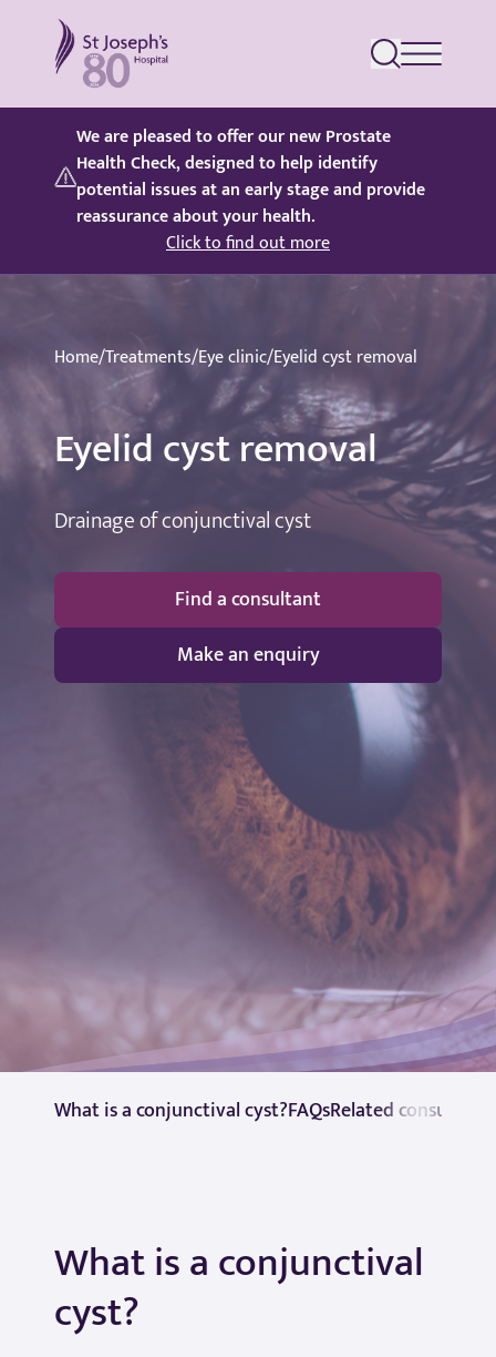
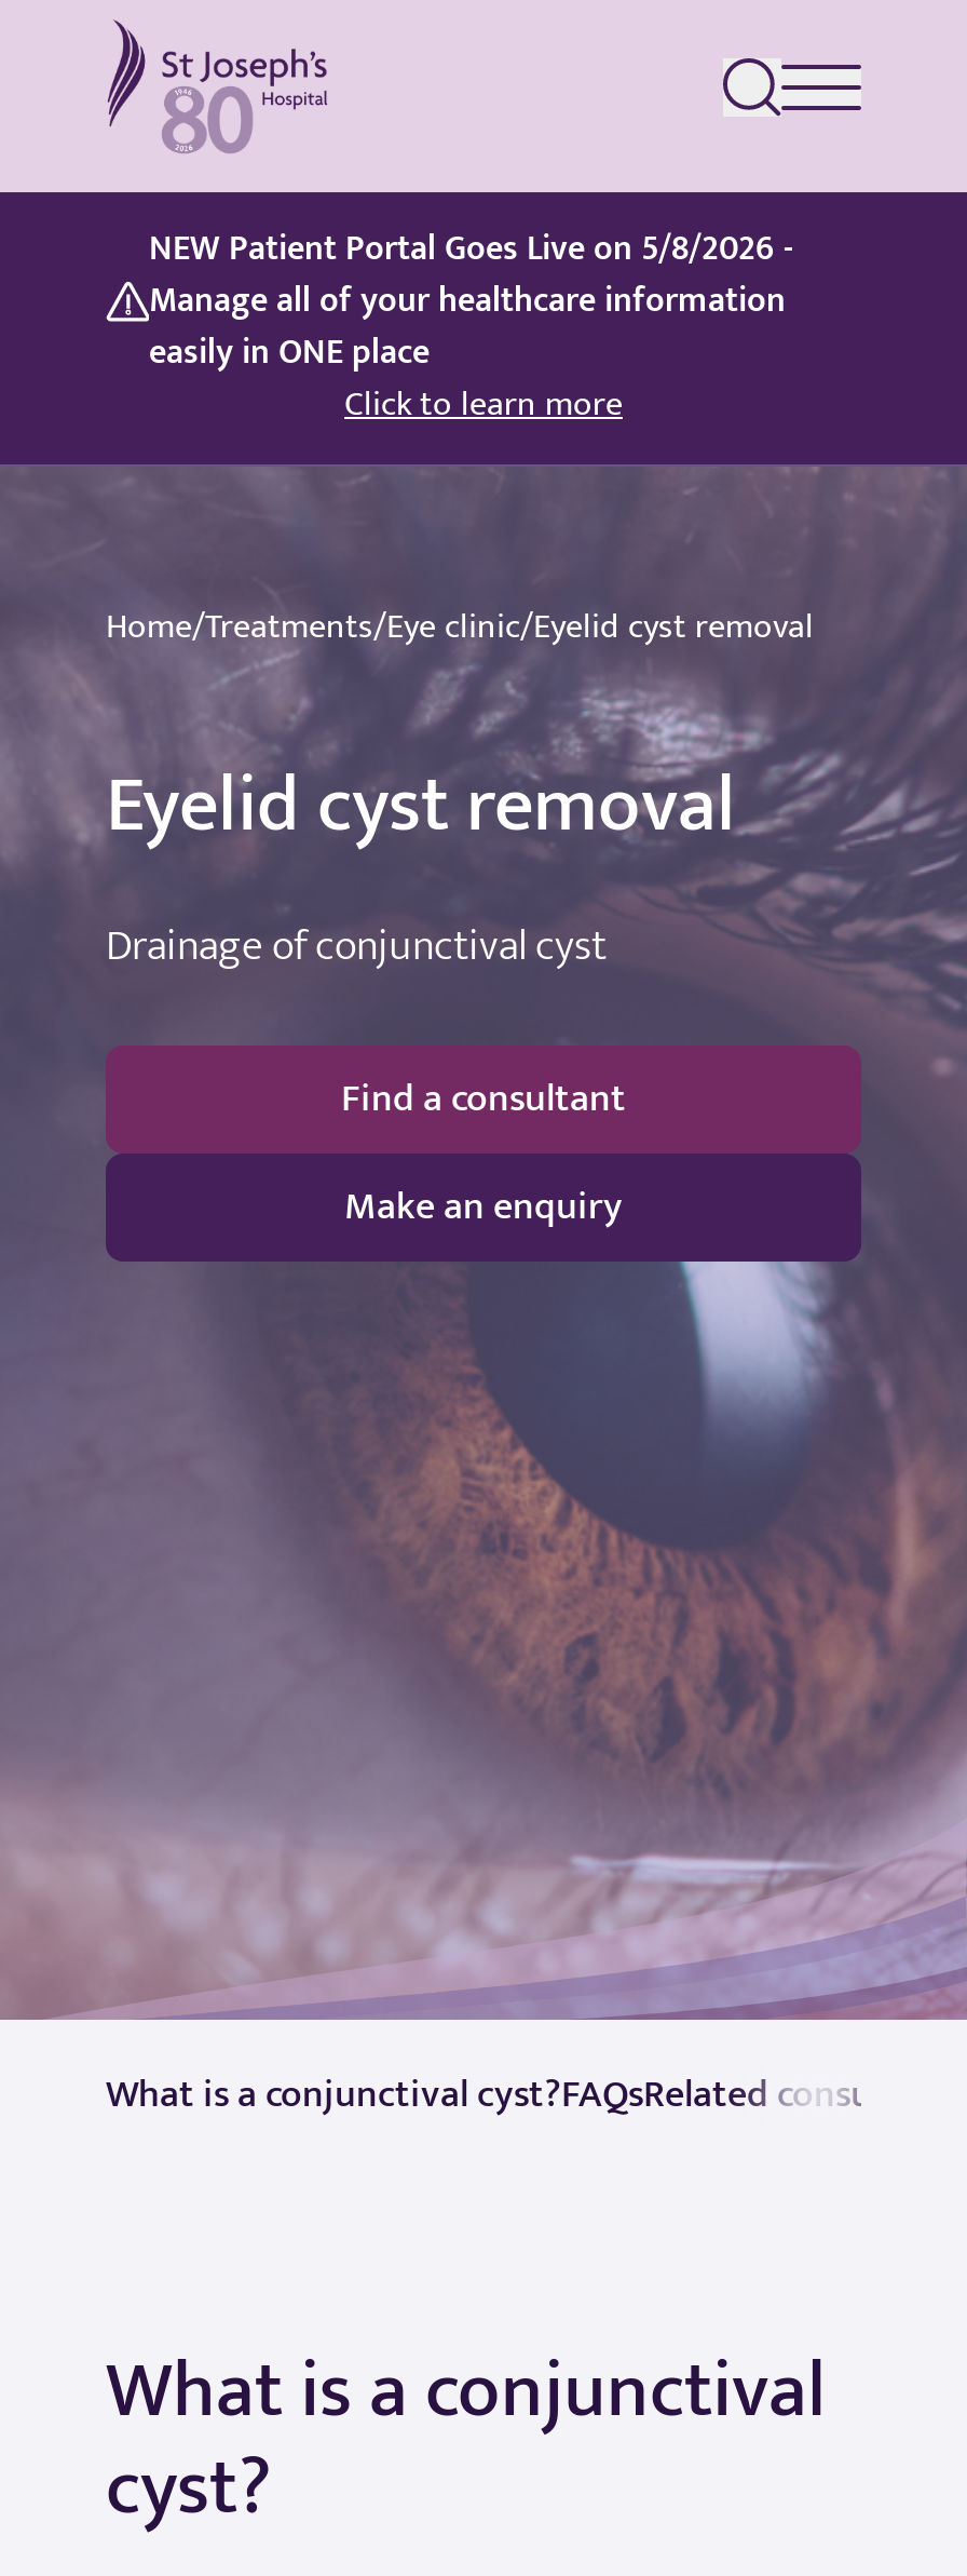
[76,122,425,258] We are pleased to offer our new Prostate | Health Check, designed to help identify | potential issues at an early stage and provide | reassurance about your health. | Click to find out more -> [149,220,792,434] NEW Patient Portal Goes Live on 5/8/2026 - | Manage all of your healthcare information | easily in ONE place | Click to learn more

